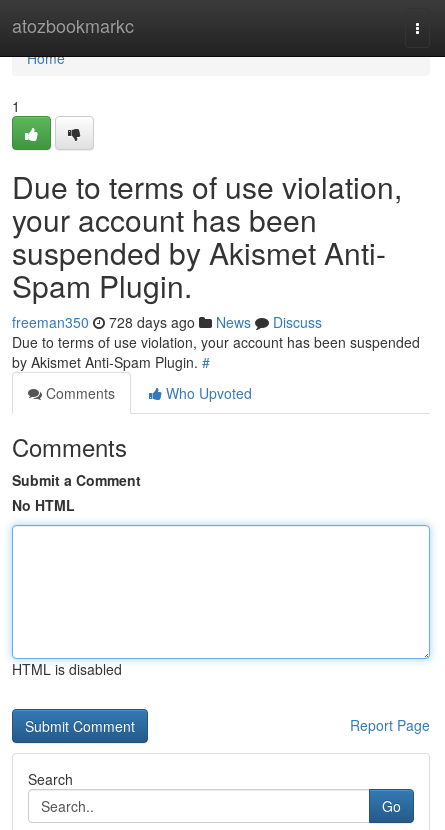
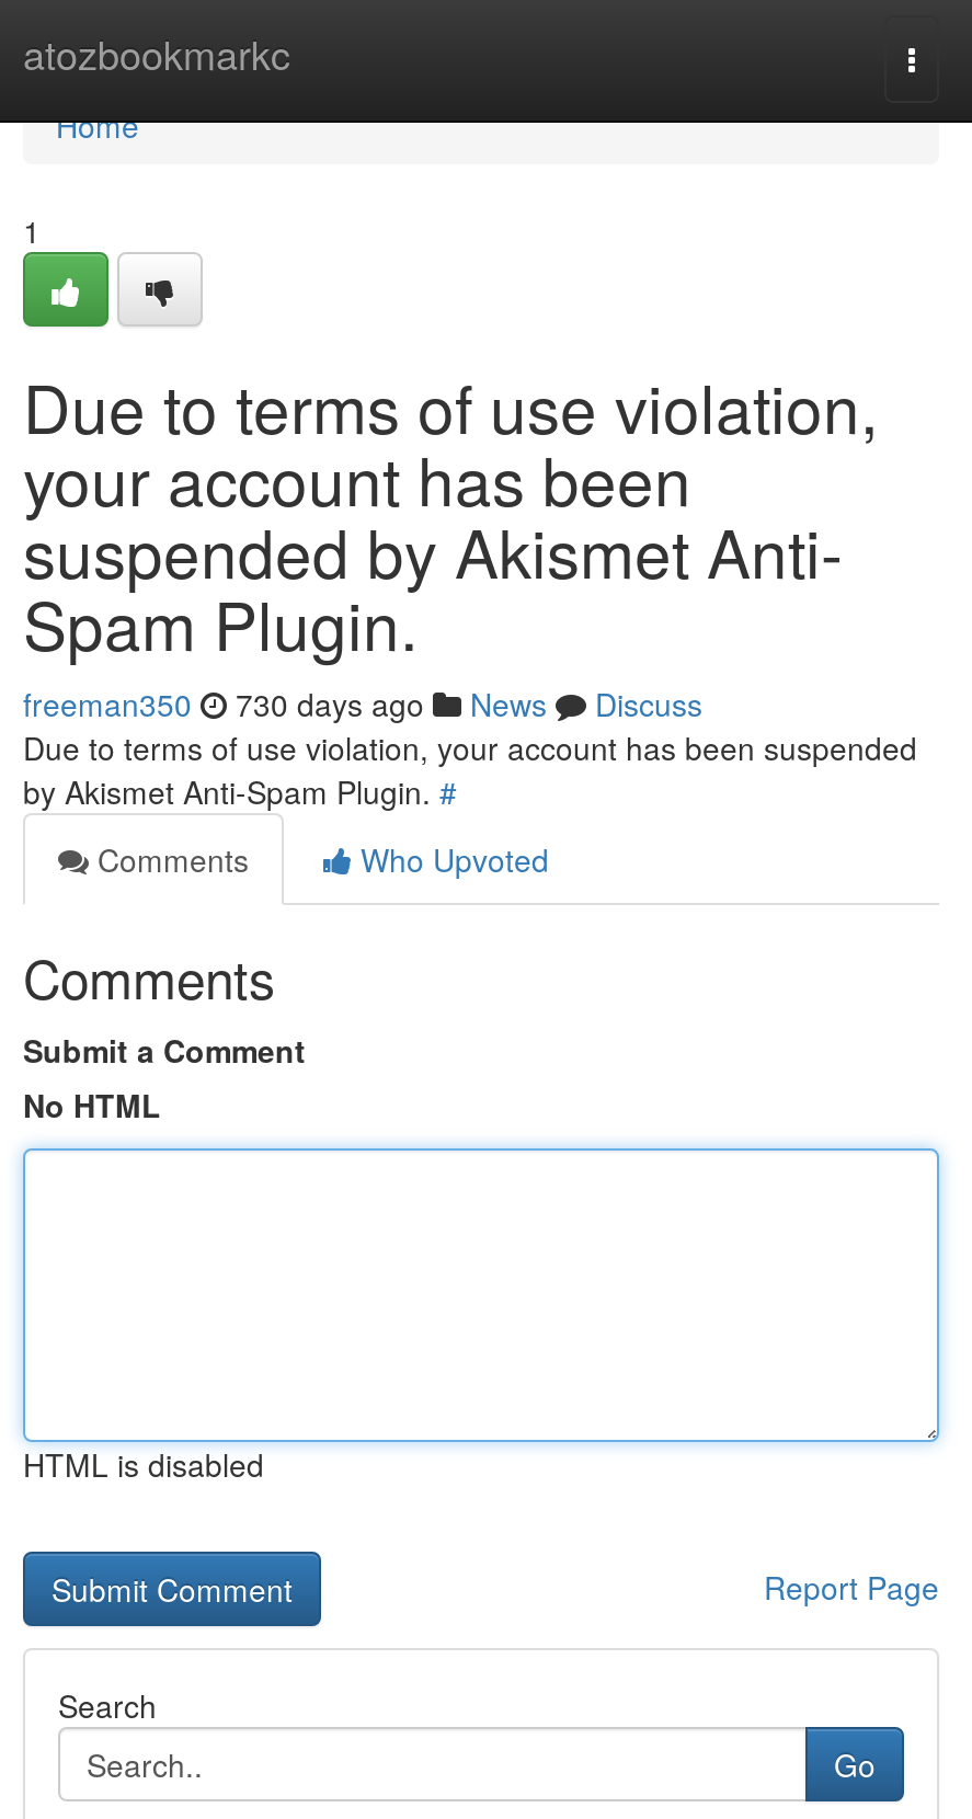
[12,312,322,332] freeman350 728 days ago News Discuss -> [23,682,702,725] freeman350 730 days ago News Discuss

